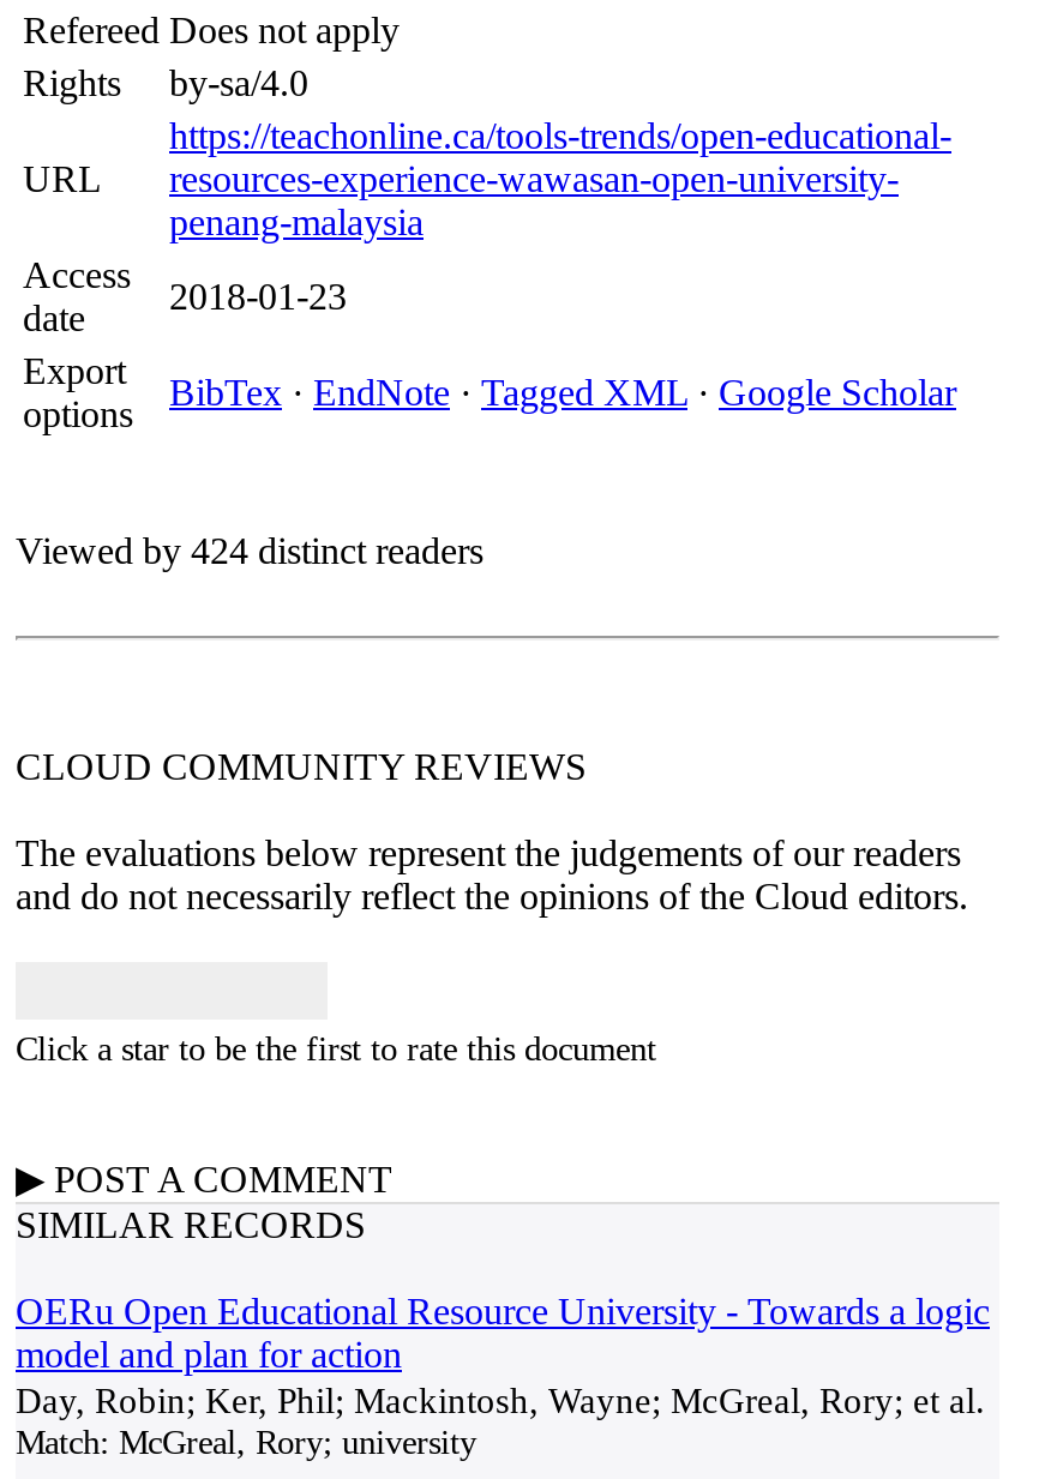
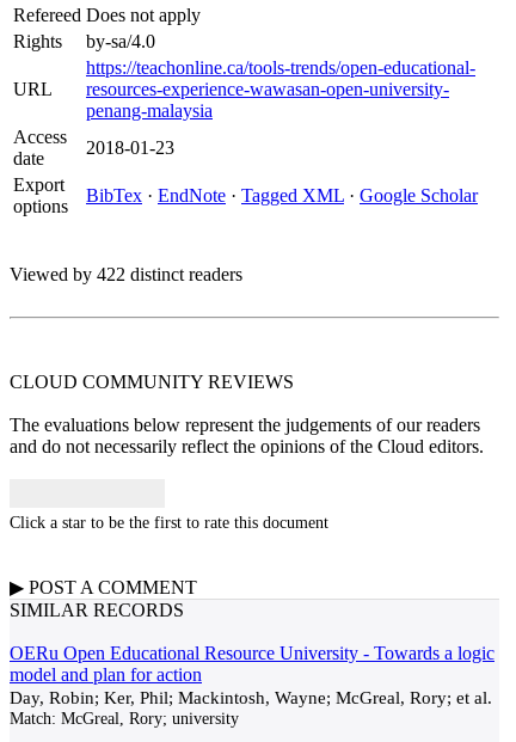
[16,530,484,571] Viewed by 424 distinct readers -> [10,264,242,284] Viewed by 422 distinct readers

